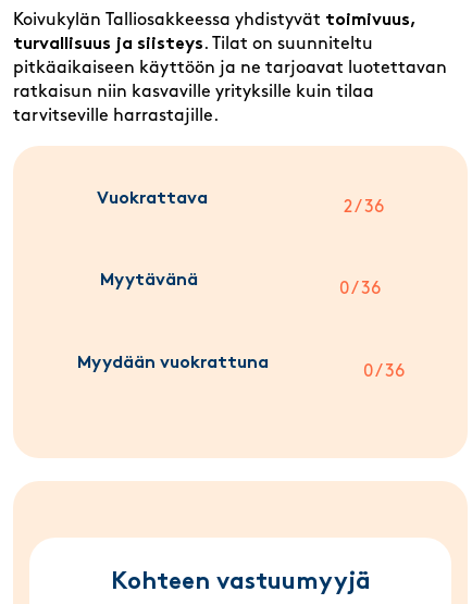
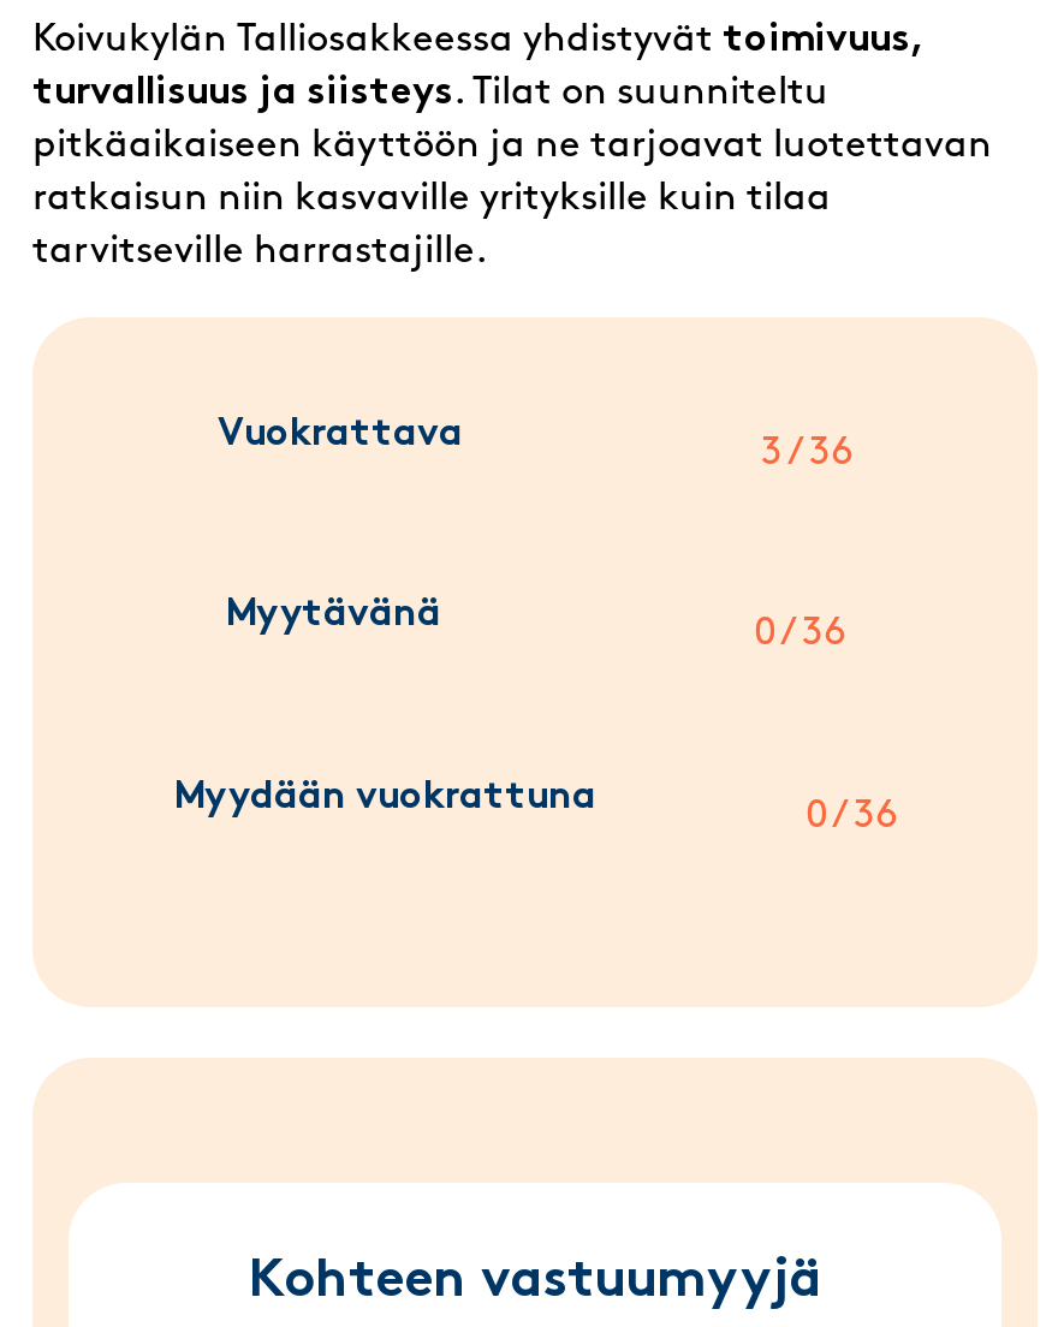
[343,199,384,216] 2 / 36 -> [761,434,852,473] 3 / 36

